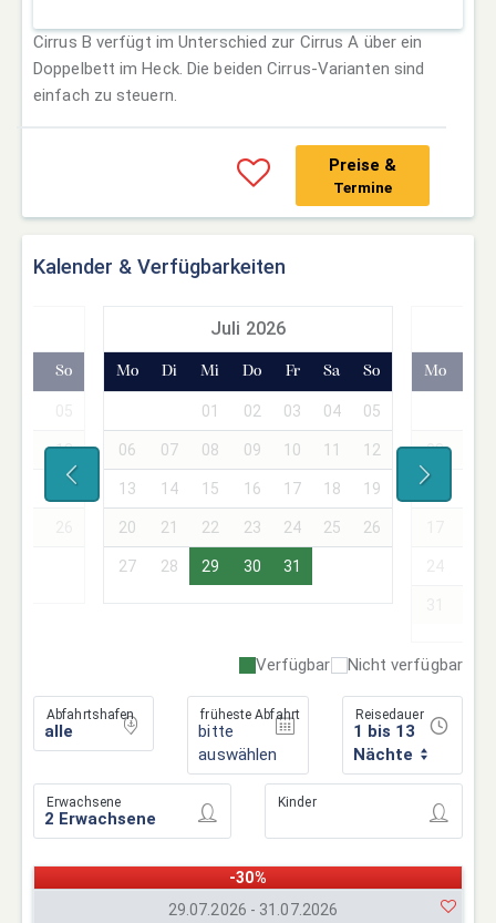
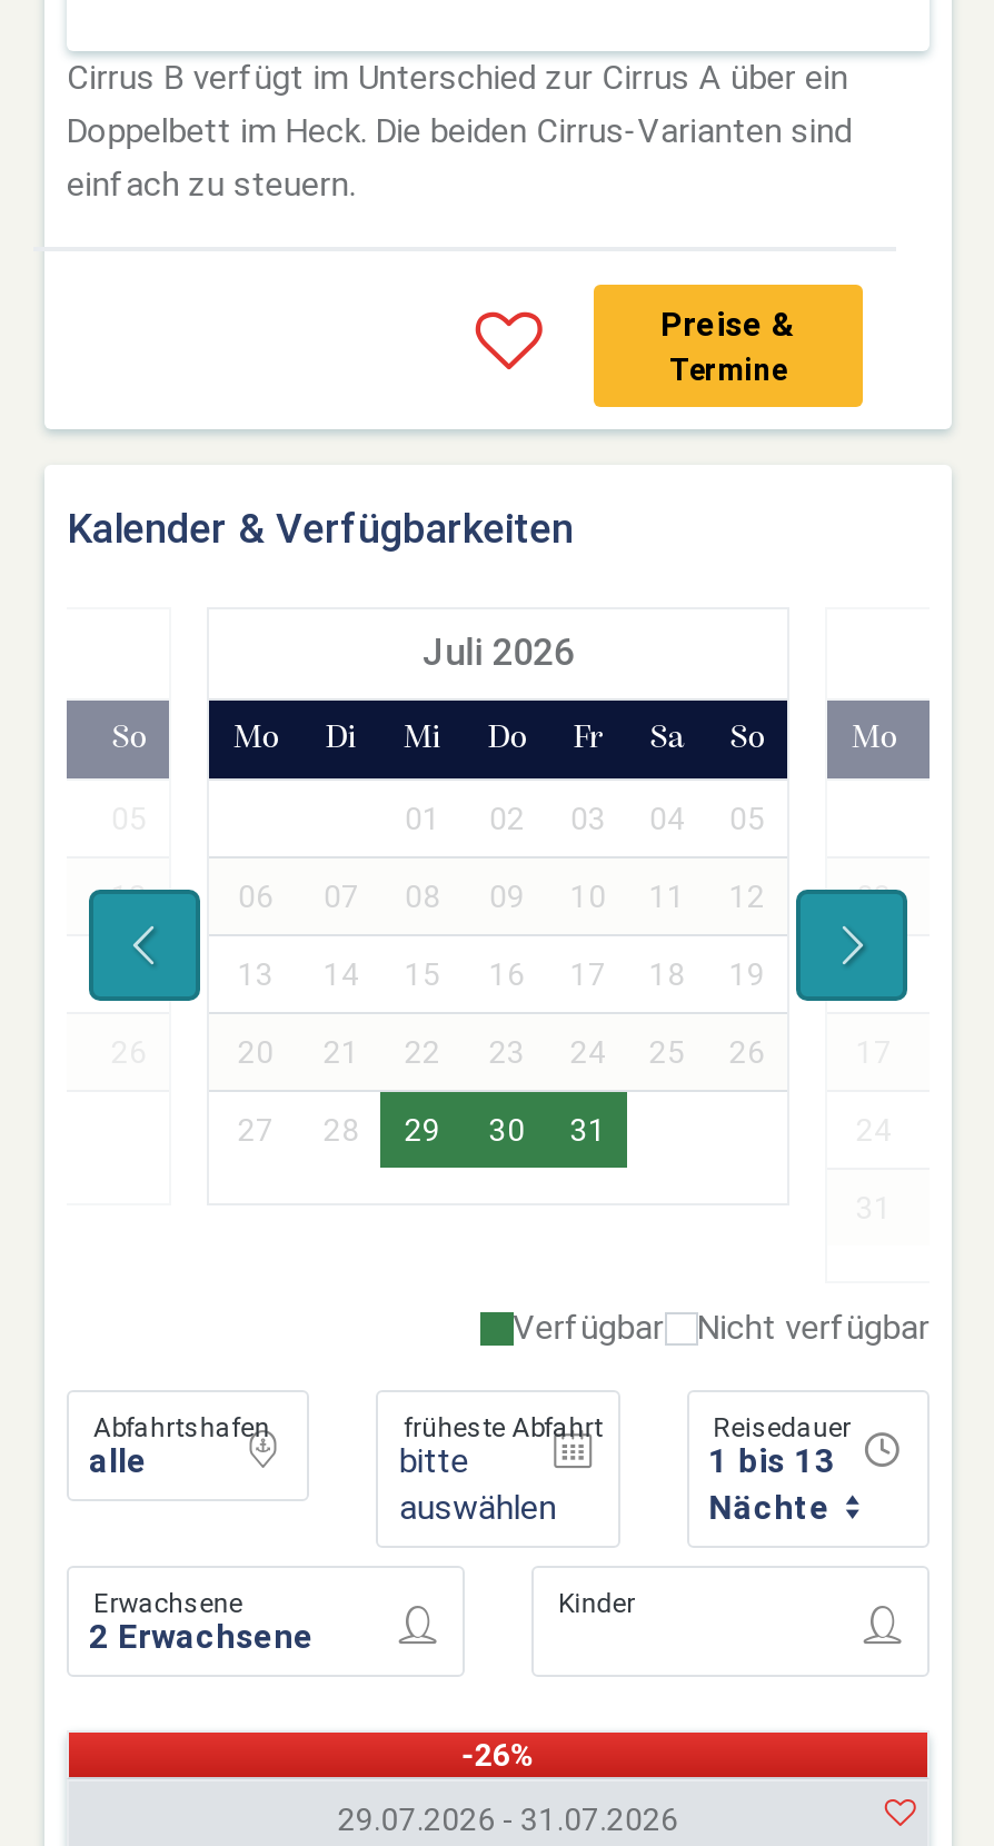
[230,869,266,886] -30% -> [461,1737,535,1773] -26%

